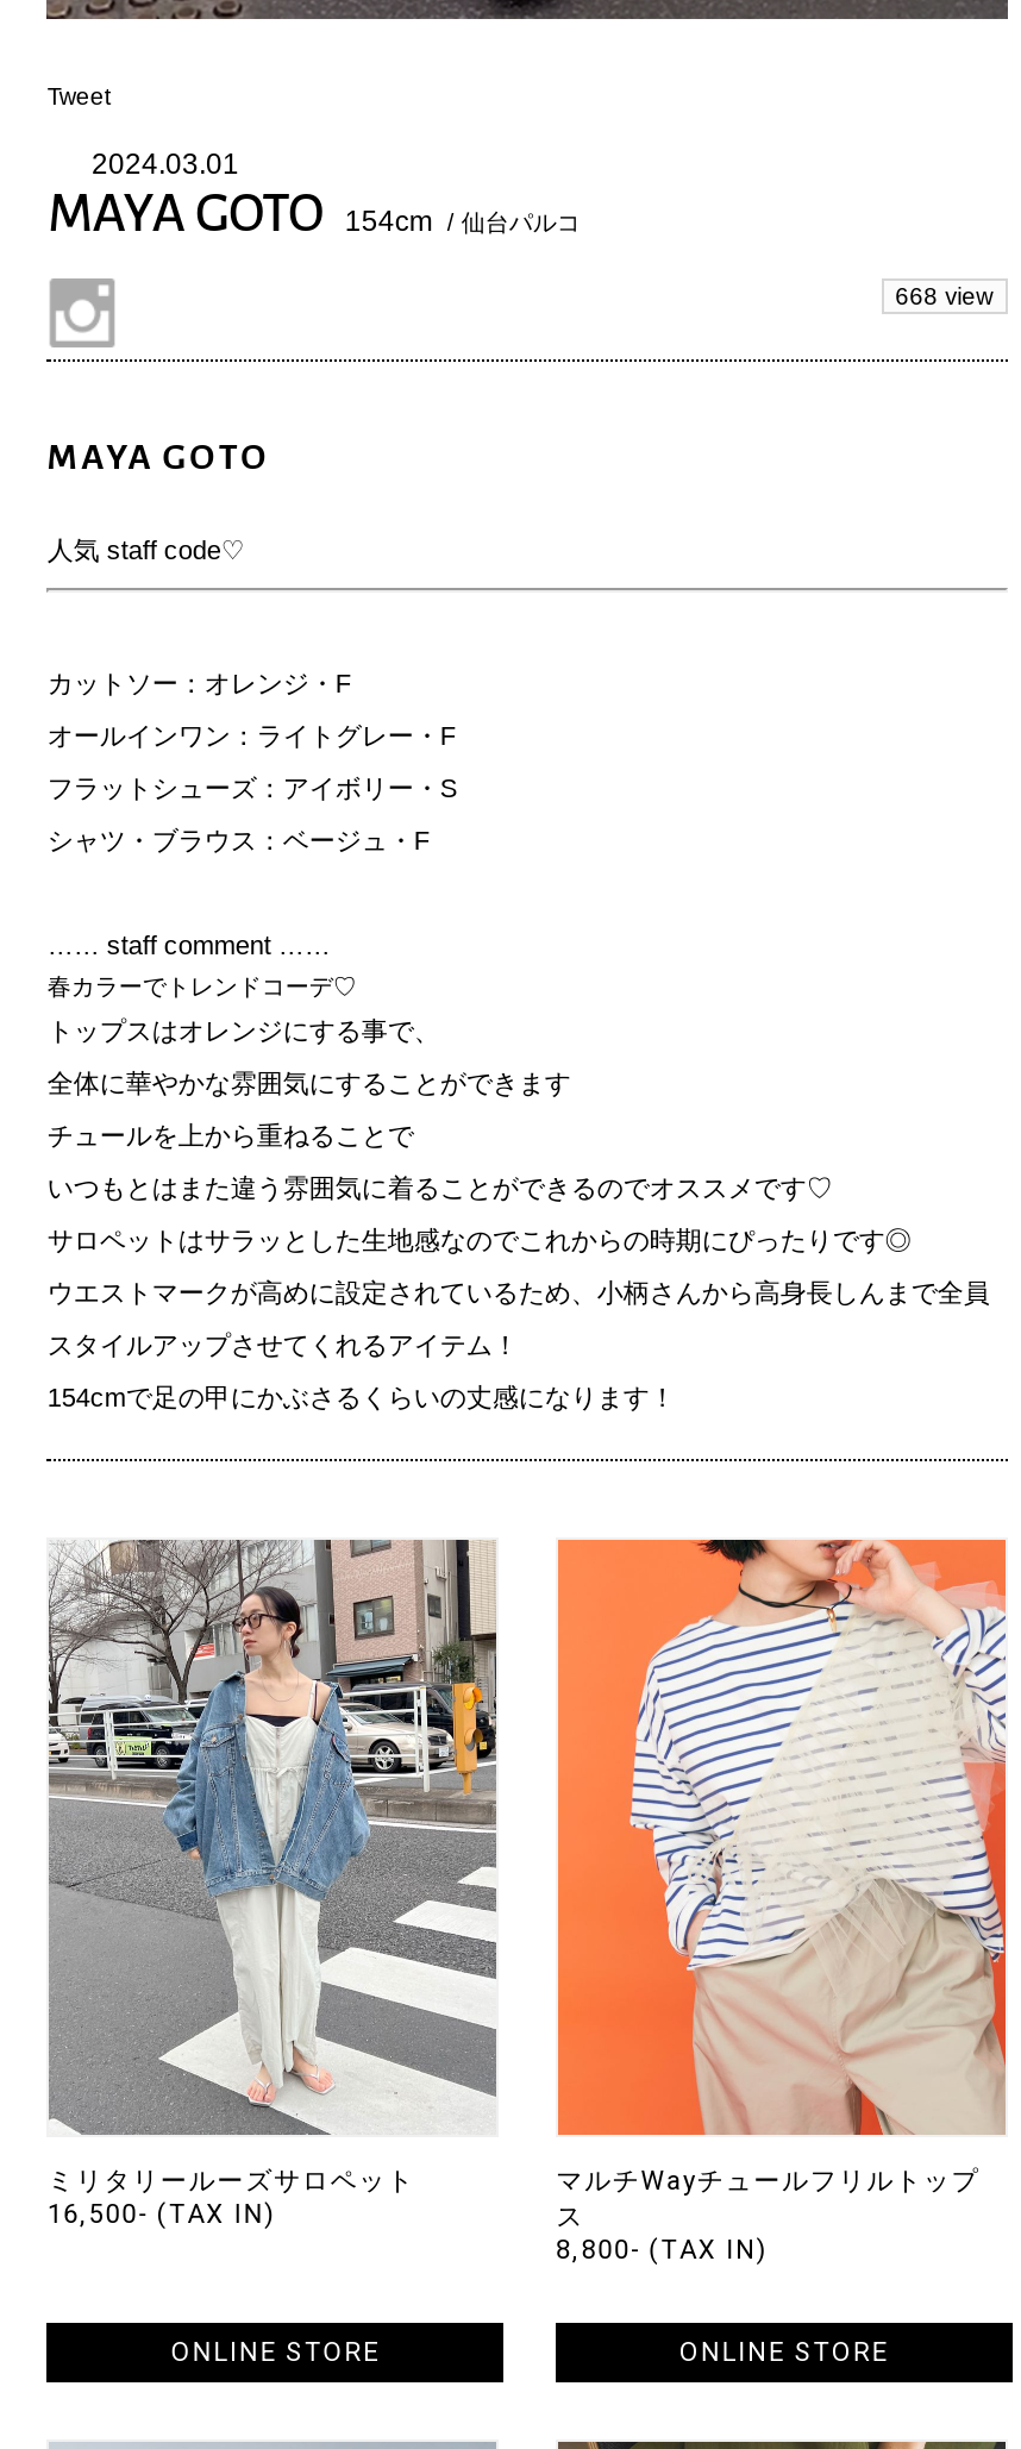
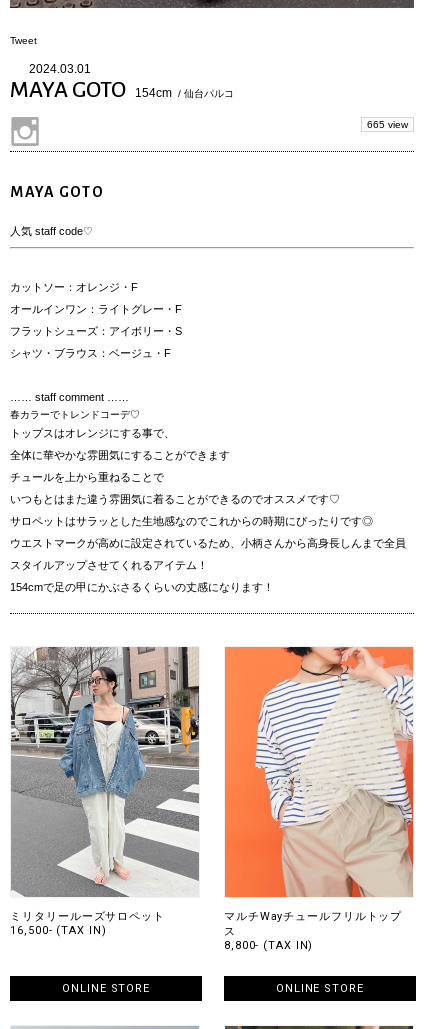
[895,284,993,310] 668 view -> [367,119,408,130] 665 view

